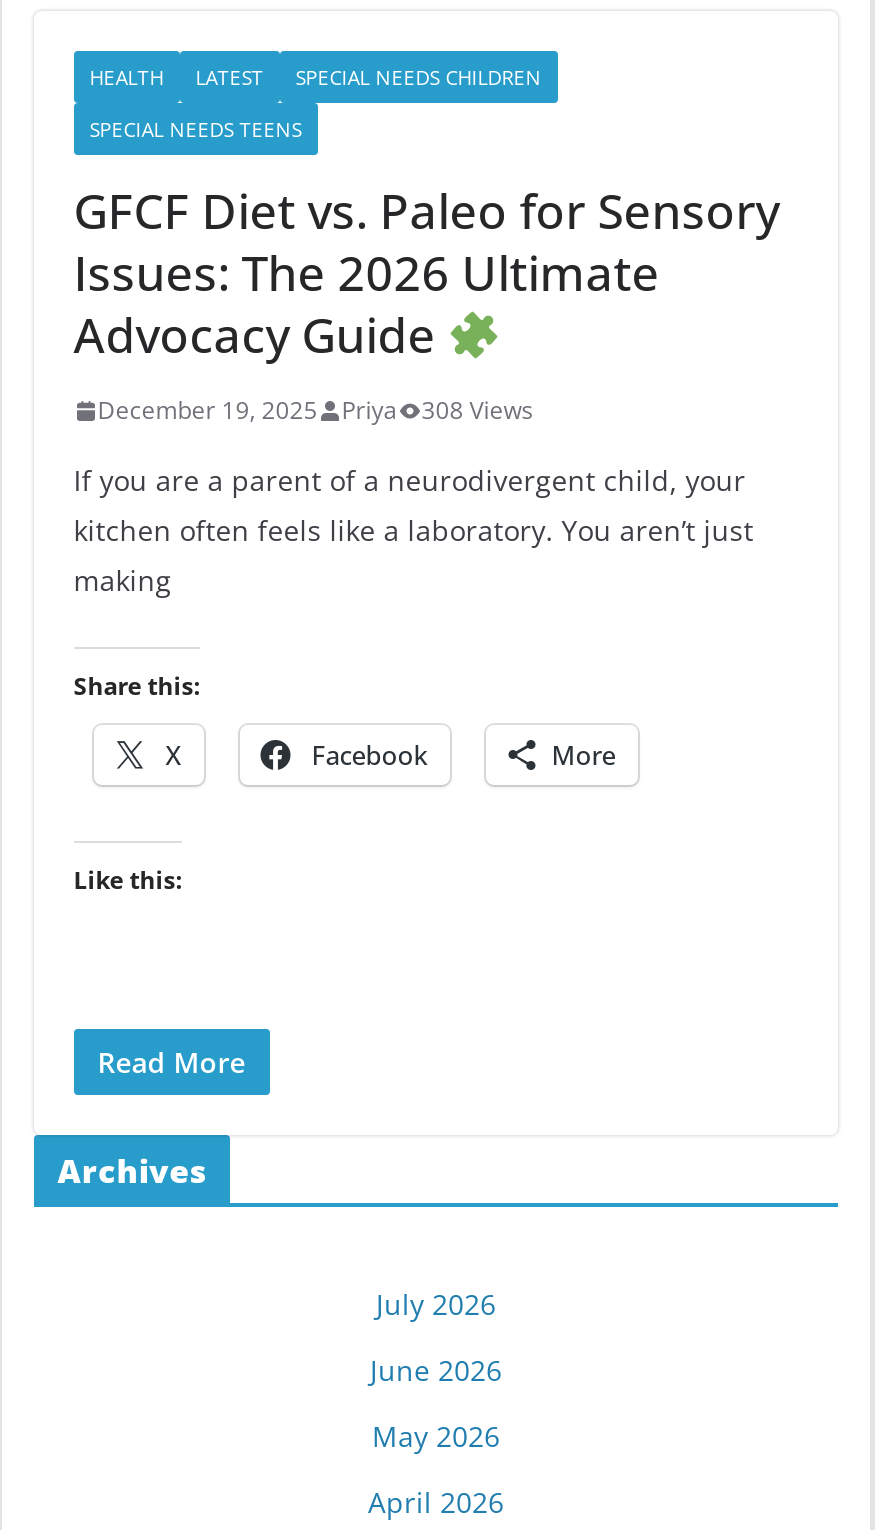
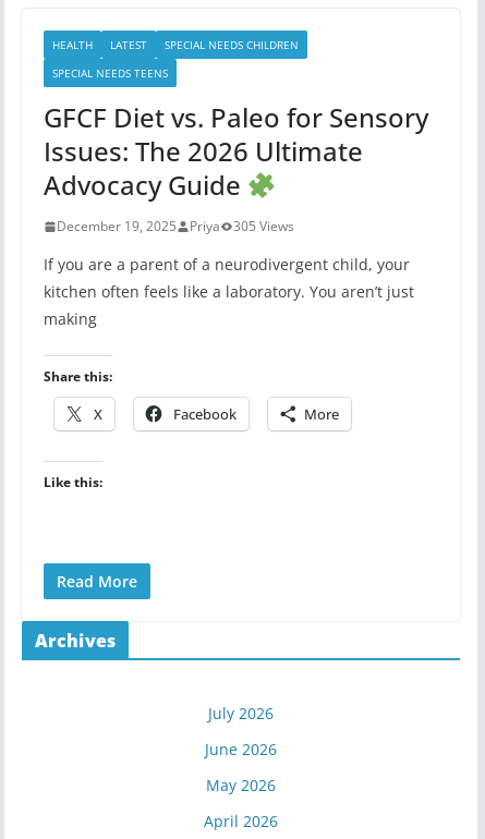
[97,393,533,427] December 19, 2025 Priya 308 Views -> [56,217,294,236] December 19, 2025 Priya 305 Views

